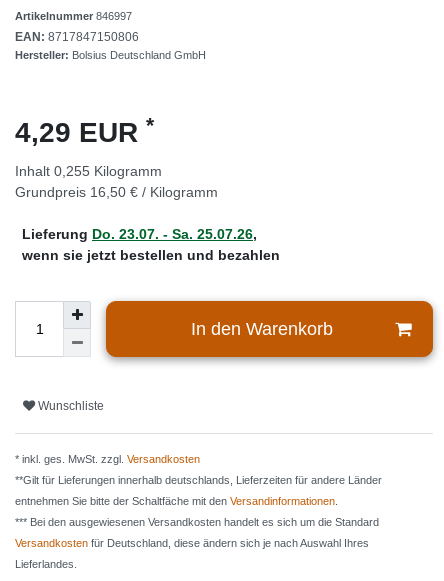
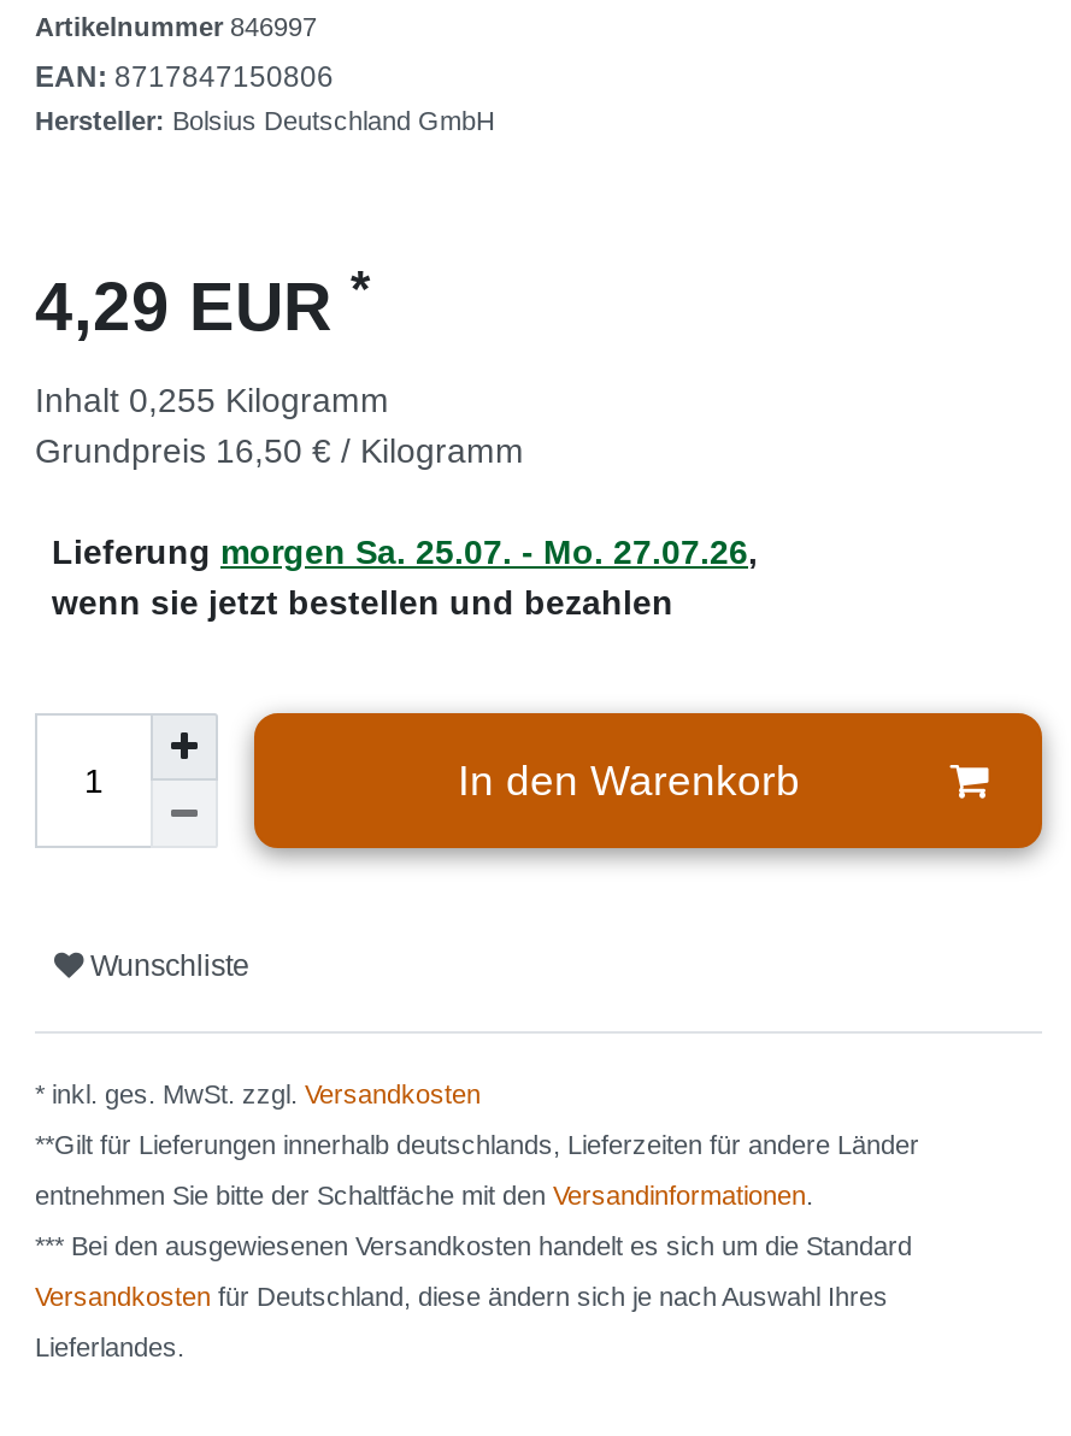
[22,226,257,242] Lieferung Do. 23.07. - Sa. 25.07.26, -> [52,533,758,572] Lieferung morgen Sa. 25.07. - Mo. 27.07.26,

